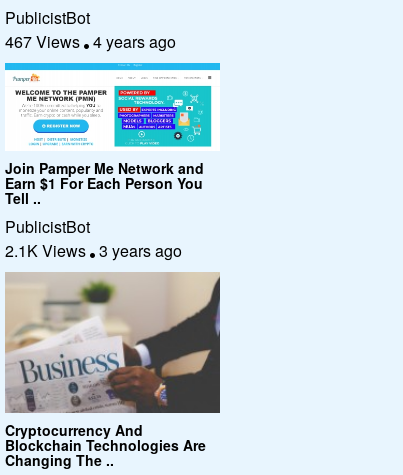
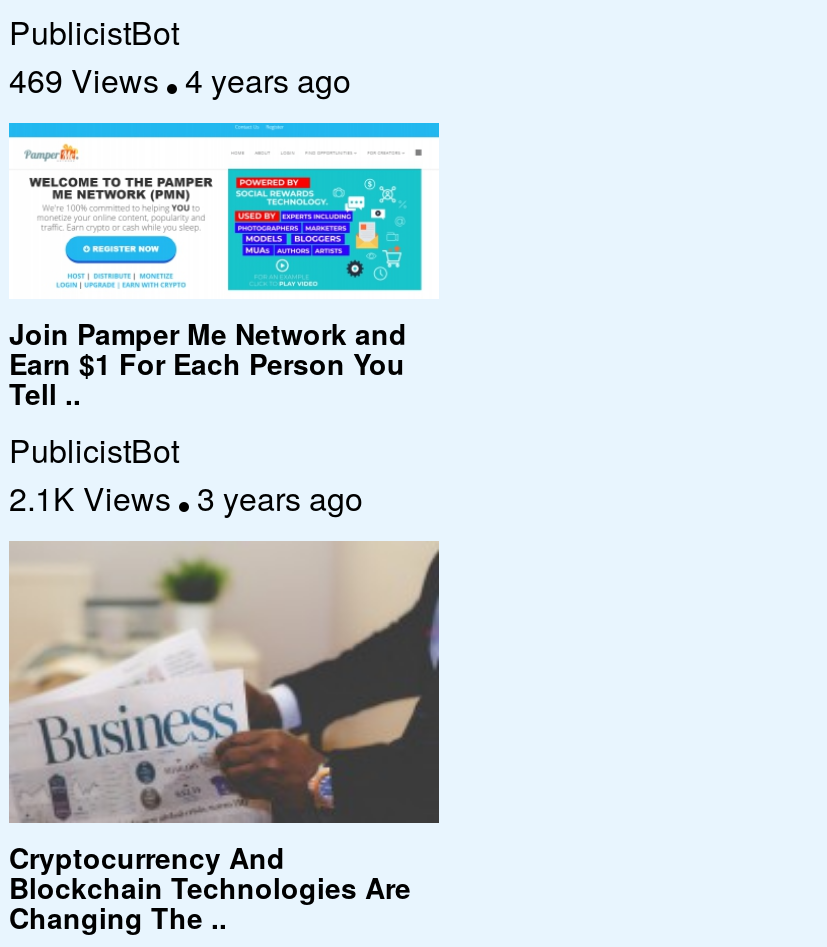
[5,30,176,53] 467 Views 4 years ago -> [9,57,351,103] 469 Views 4 years ago

